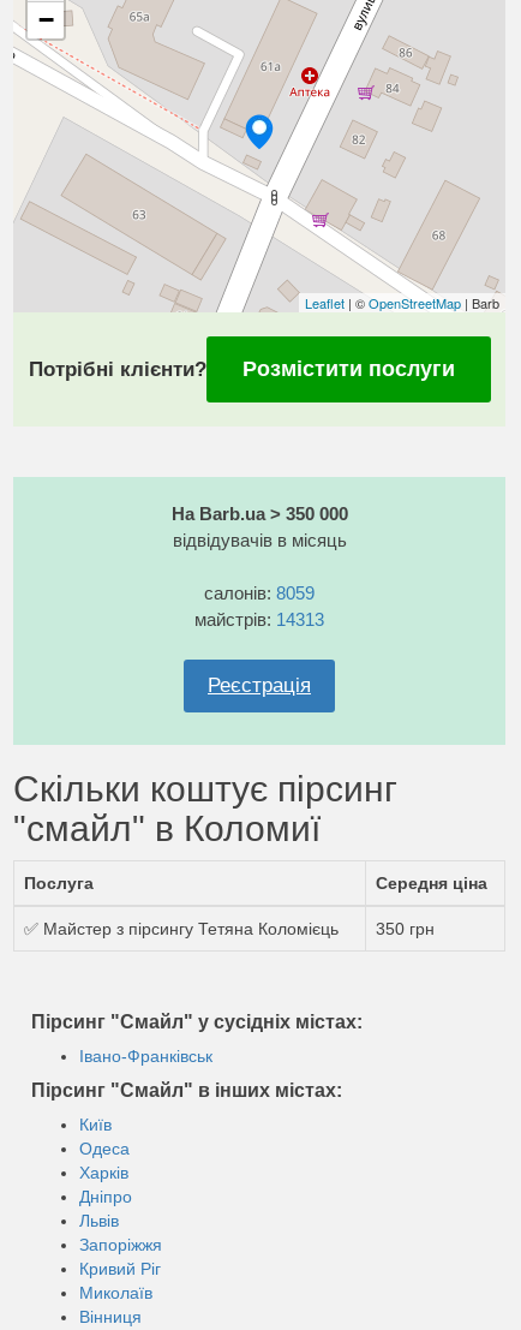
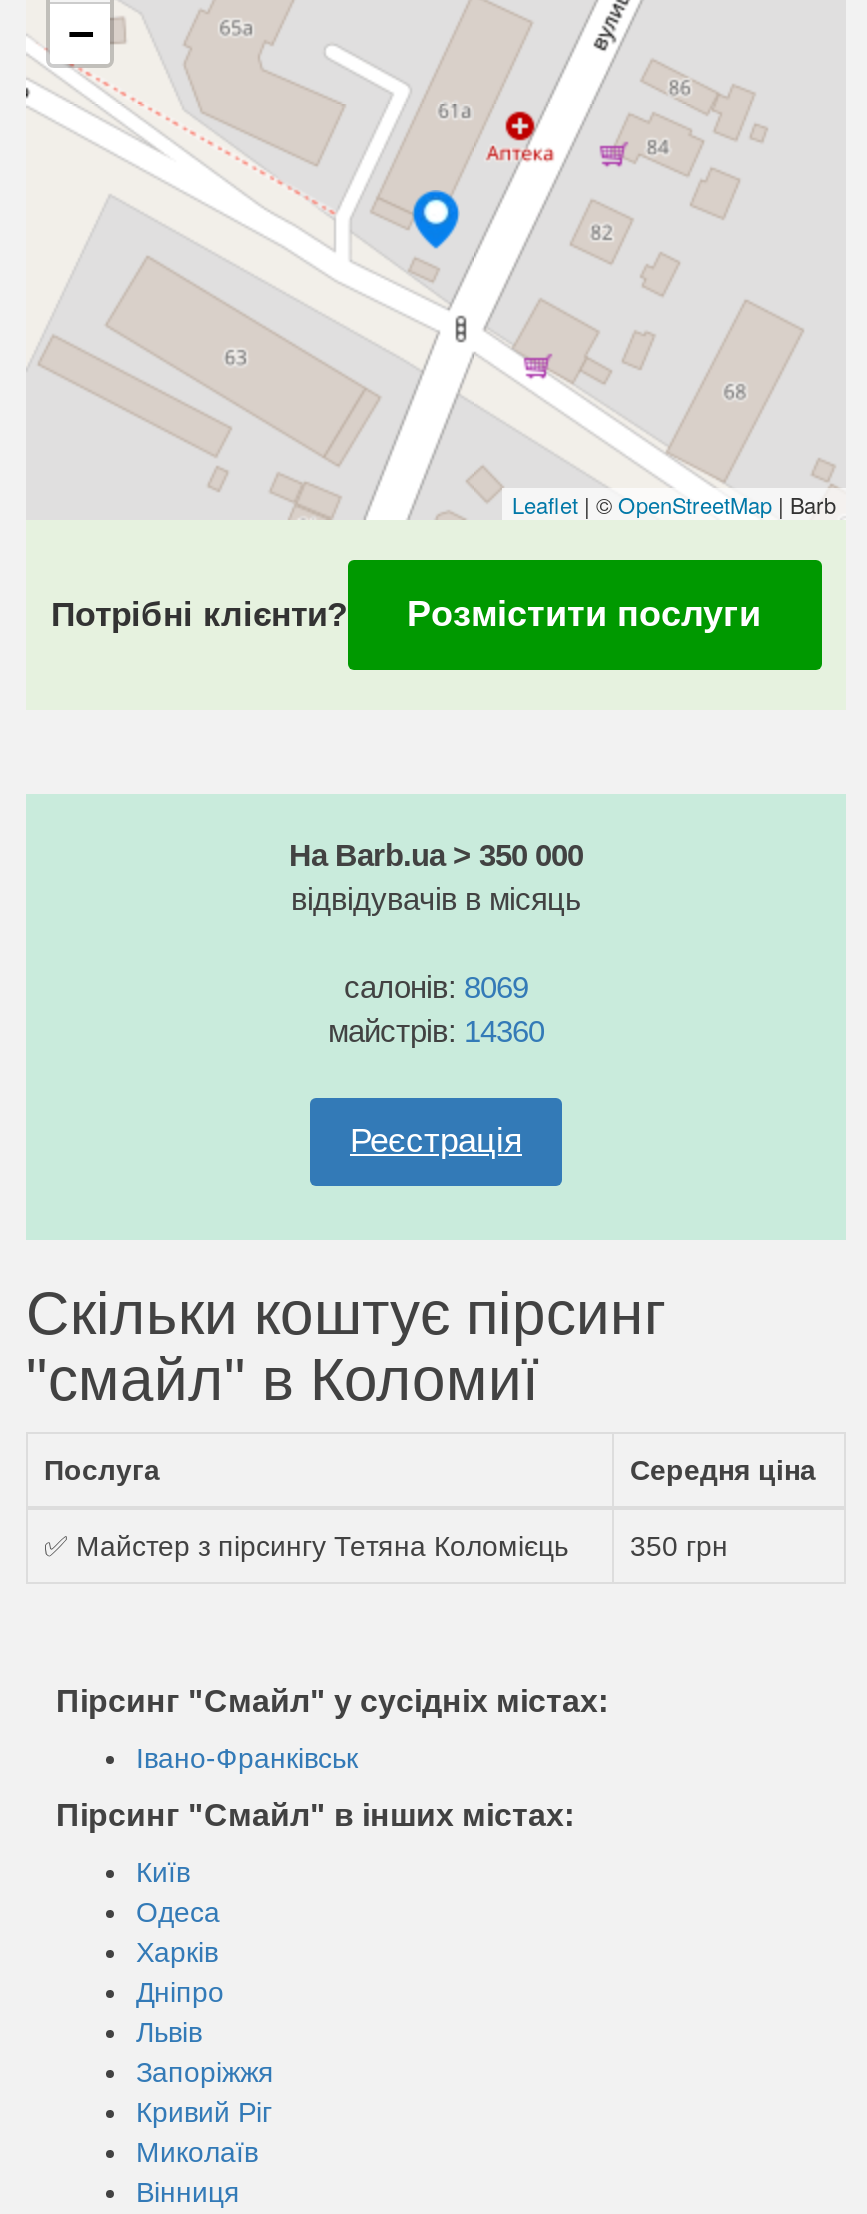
[204,583,315,603] салонів: 8059 -> [344,970,528,1004] салонів: 8069
[194,609,324,630] майстрів: 14313 -> [328,1014,544,1048] майстрів: 14360

